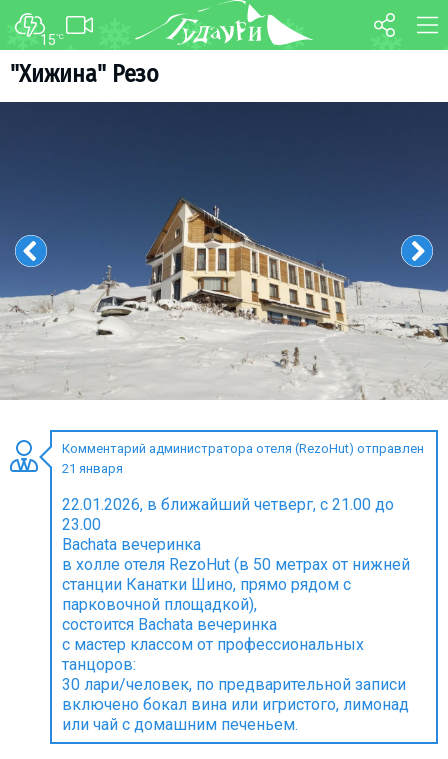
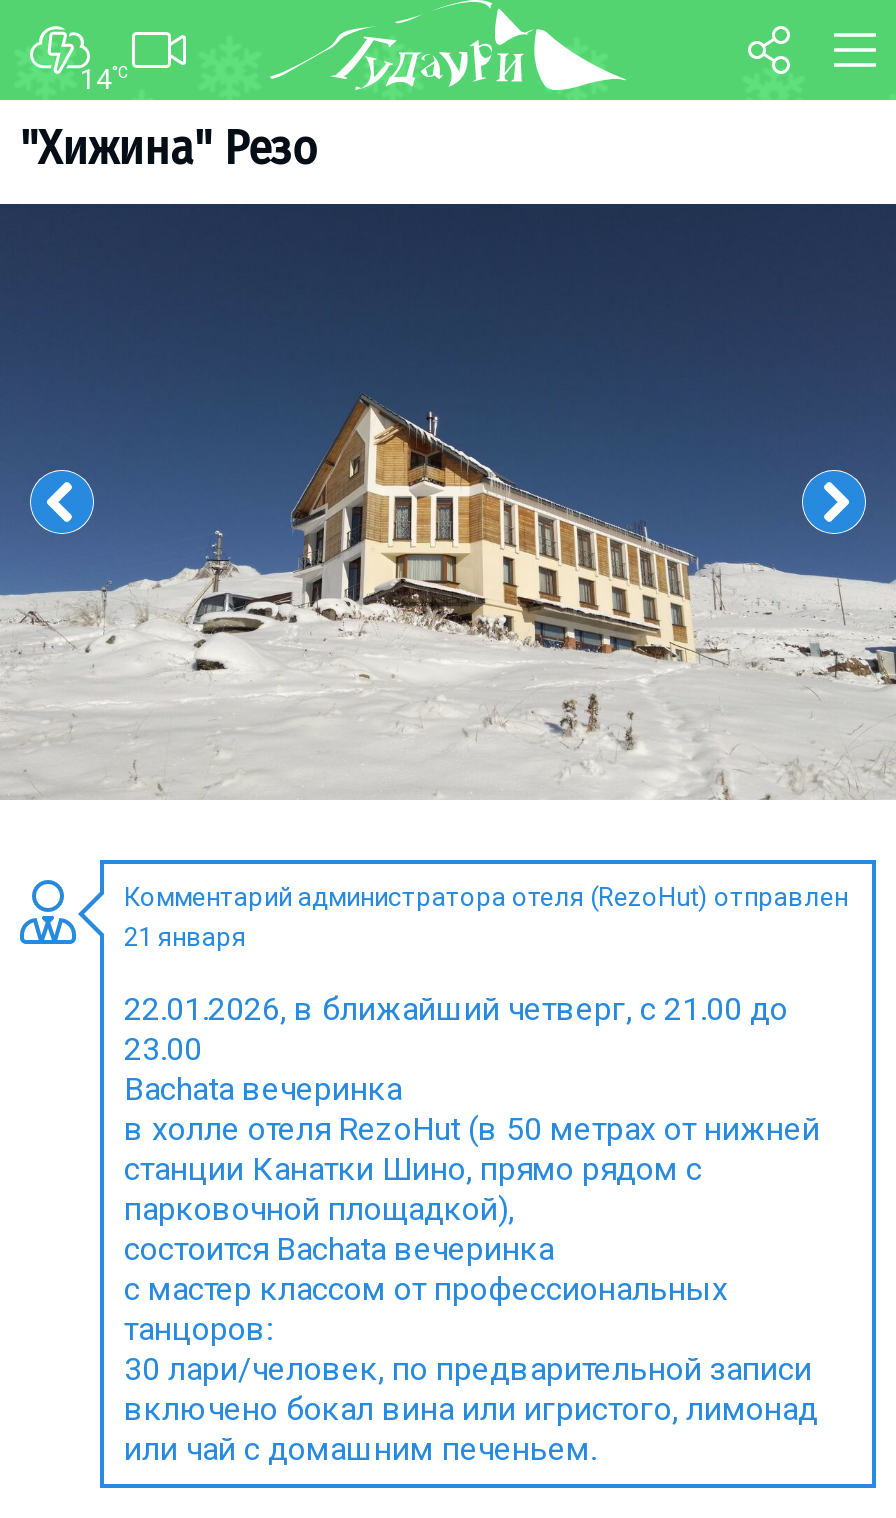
[40,32,64,48] 15°C -> [80,64,128,96] 14°C

